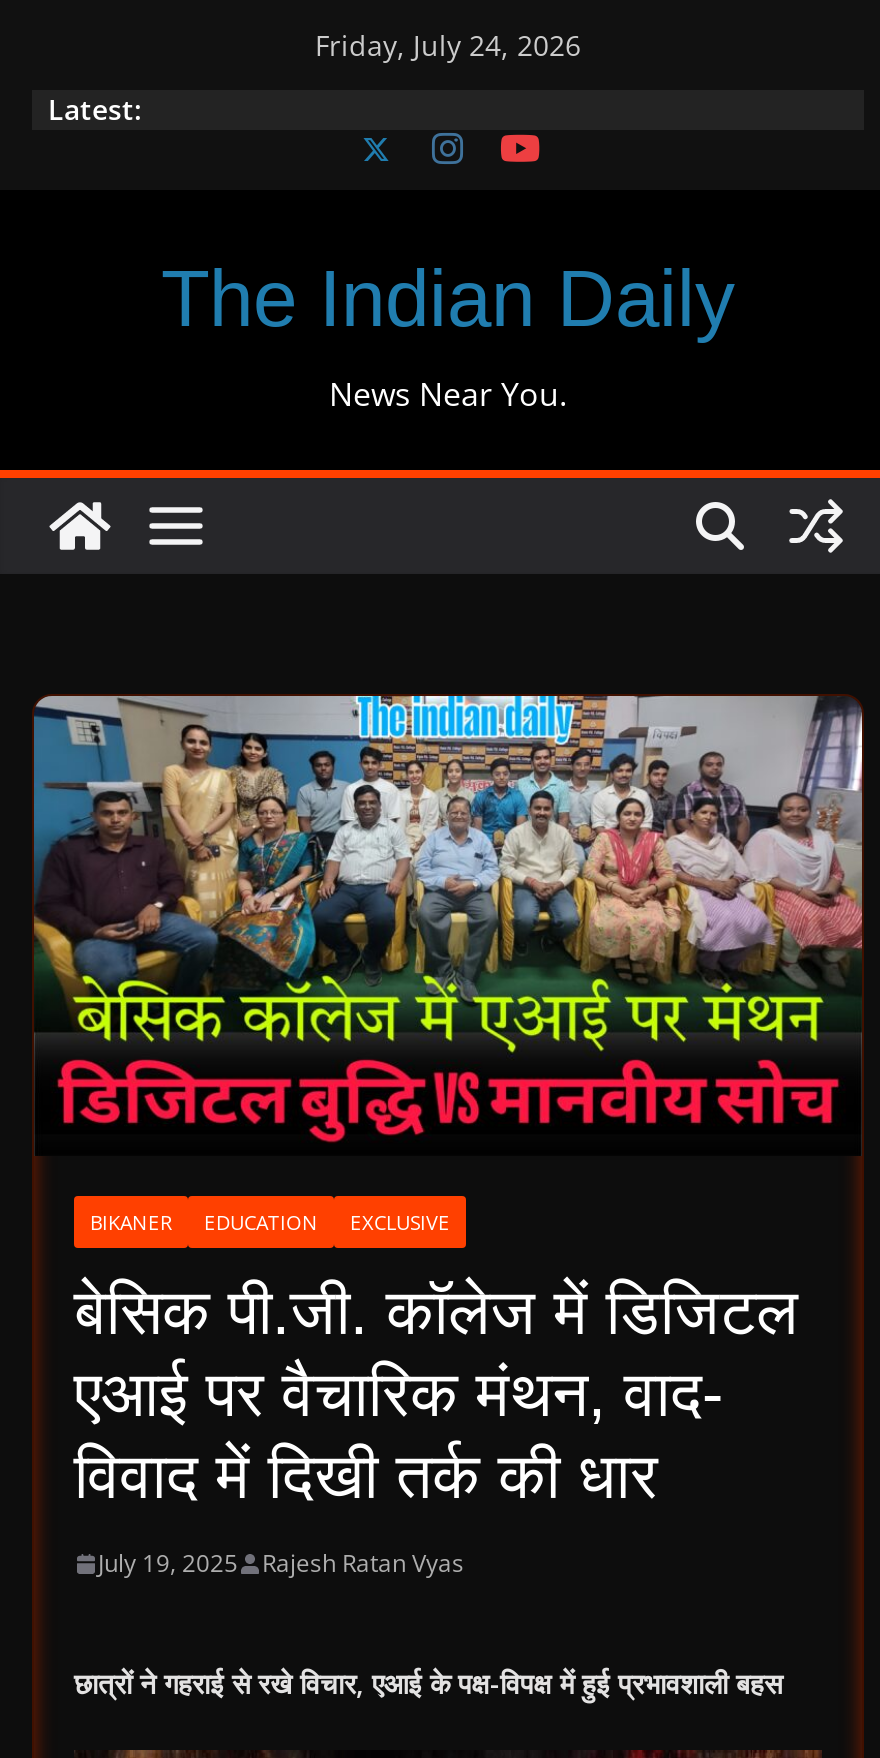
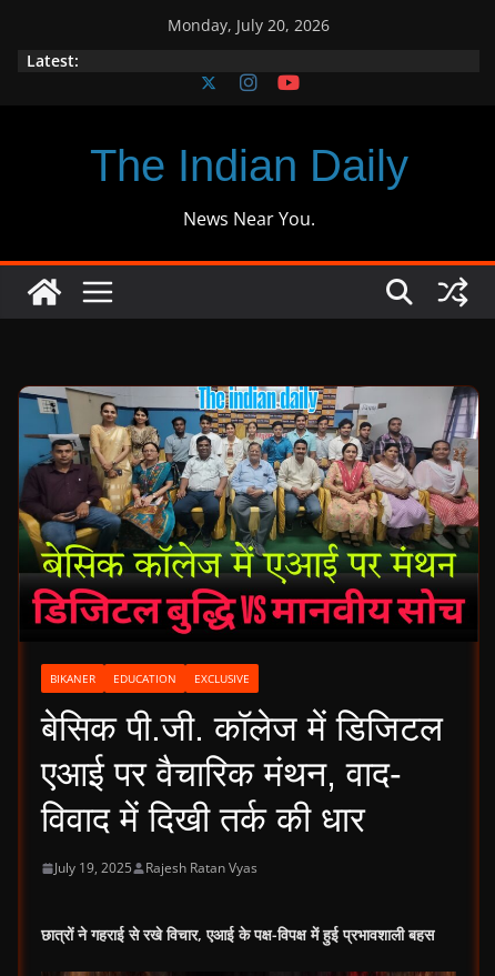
[315,26,581,64] Friday, July 24, 2026 -> [168,14,330,36] Monday, July 20, 2026

